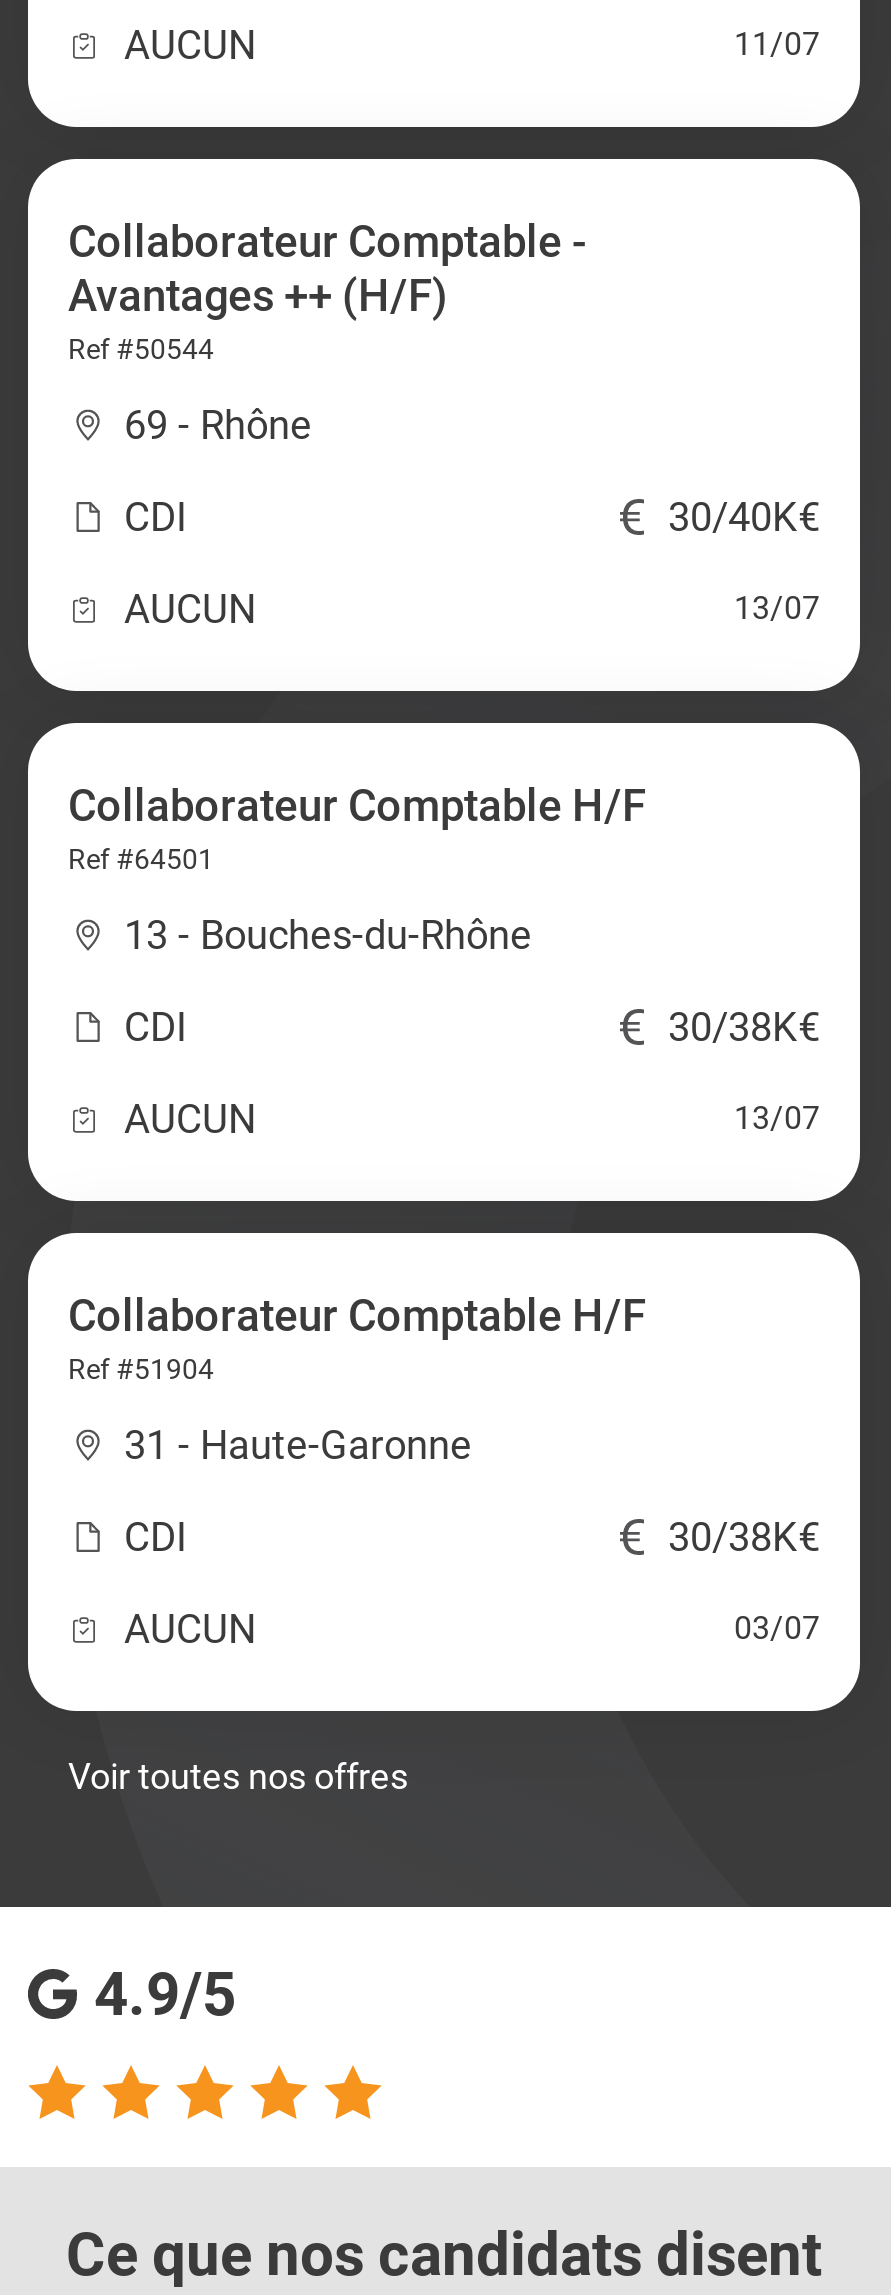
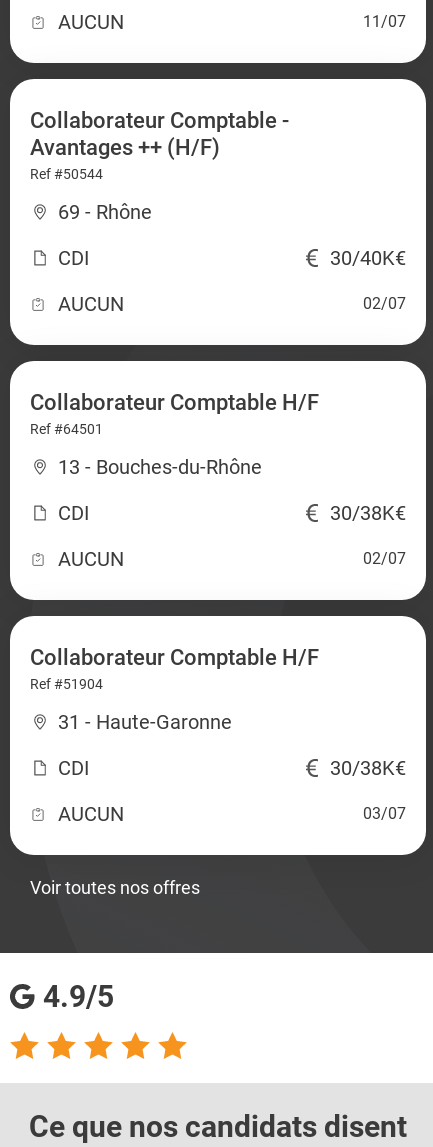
[734,589,820,627] 13/07 -> [363,294,406,313] 02/07
[734,1099,820,1137] 13/07 -> [363,549,406,568] 02/07

